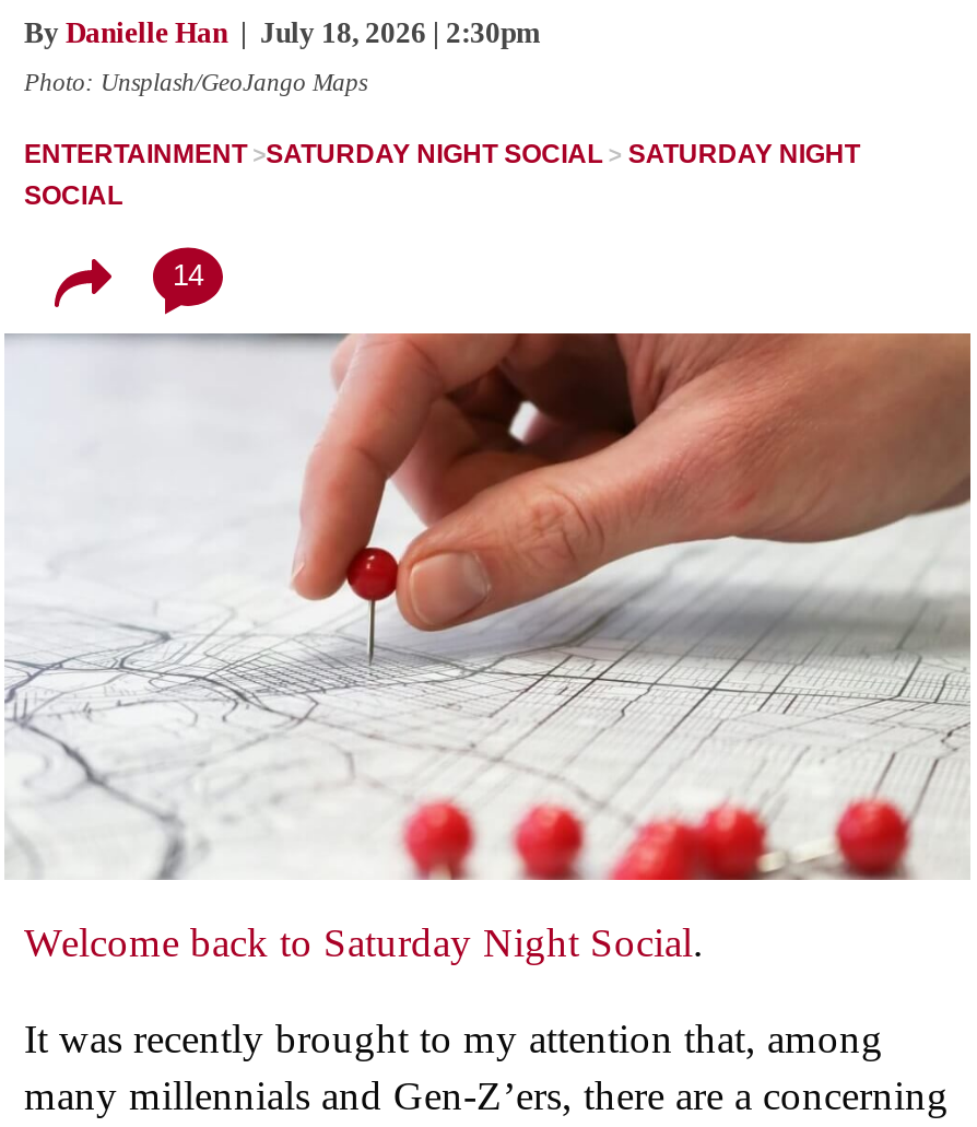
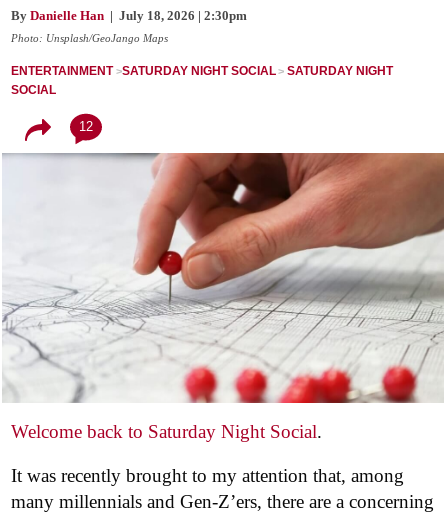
[173,259,203,292] 14 -> [79,119,93,134] 12

